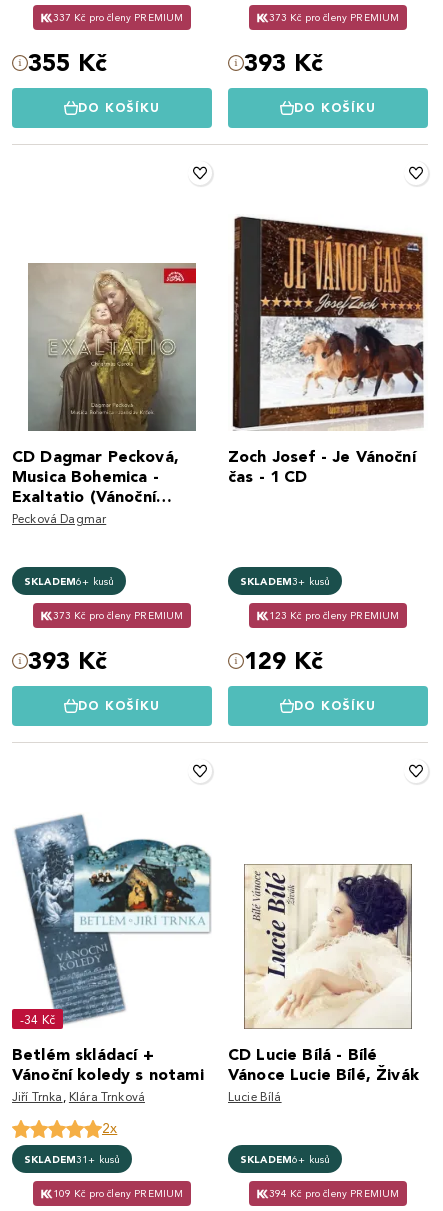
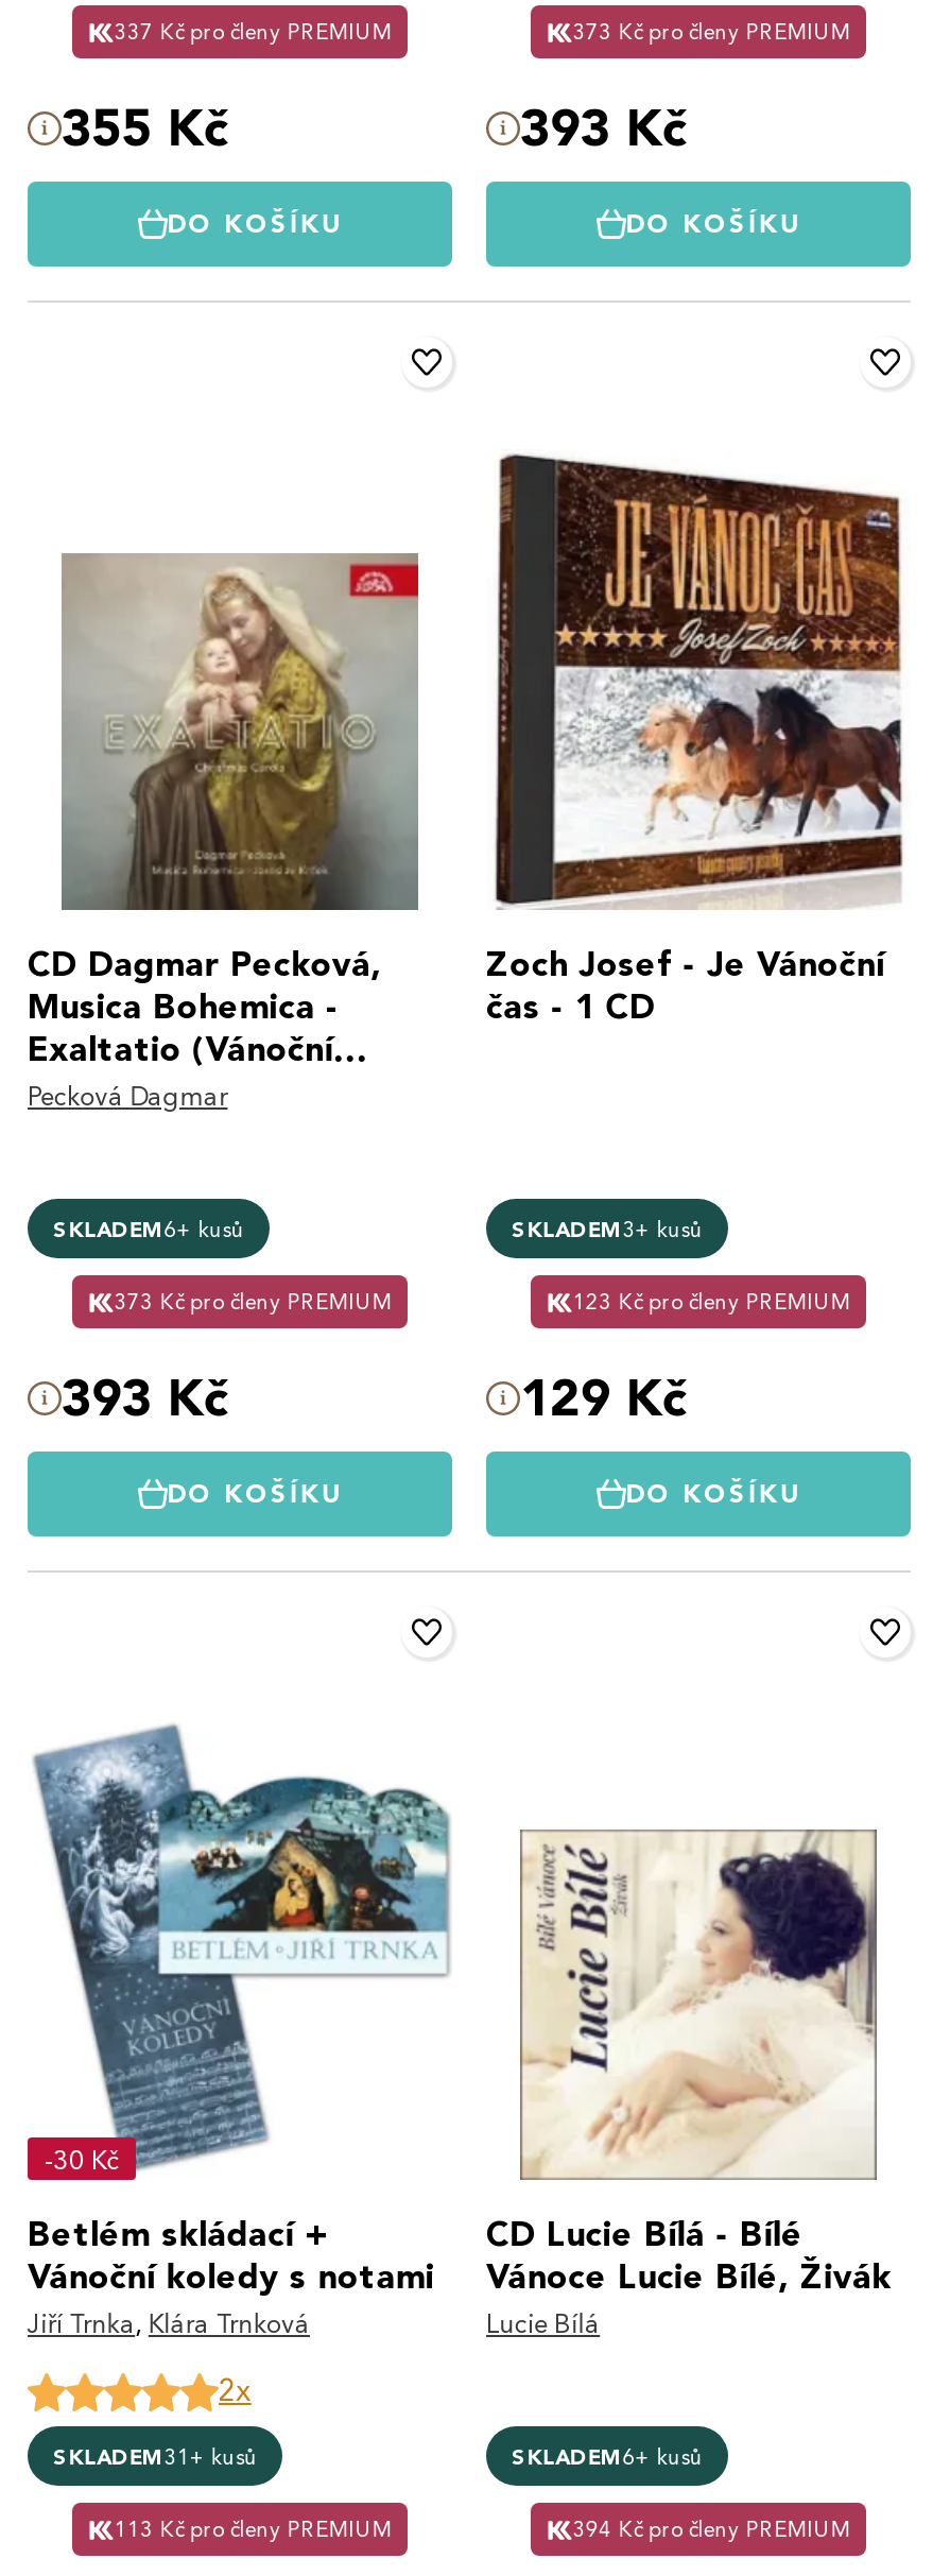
[20,1012,55,1027] -34 Kč -> [45,2143,120,2175] -30 Kč
[53,1187,183,1200] 109 Kč pro členy PREMIUM -> [114,2516,391,2544] 113 Kč pro členy PREMIUM

